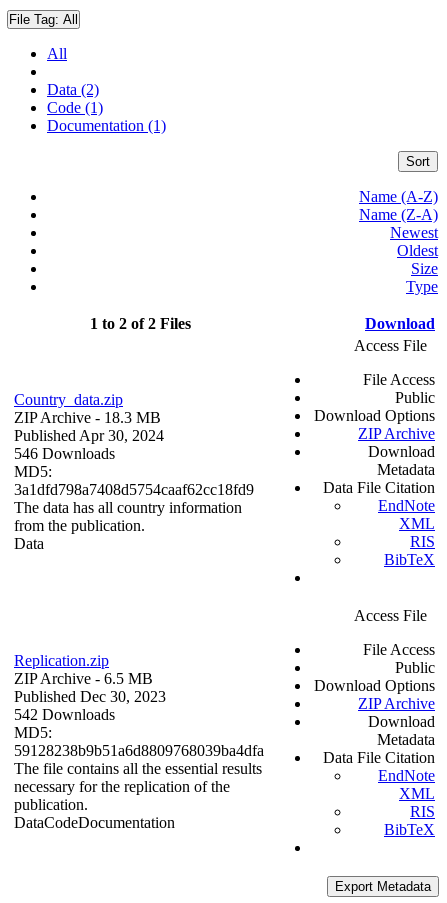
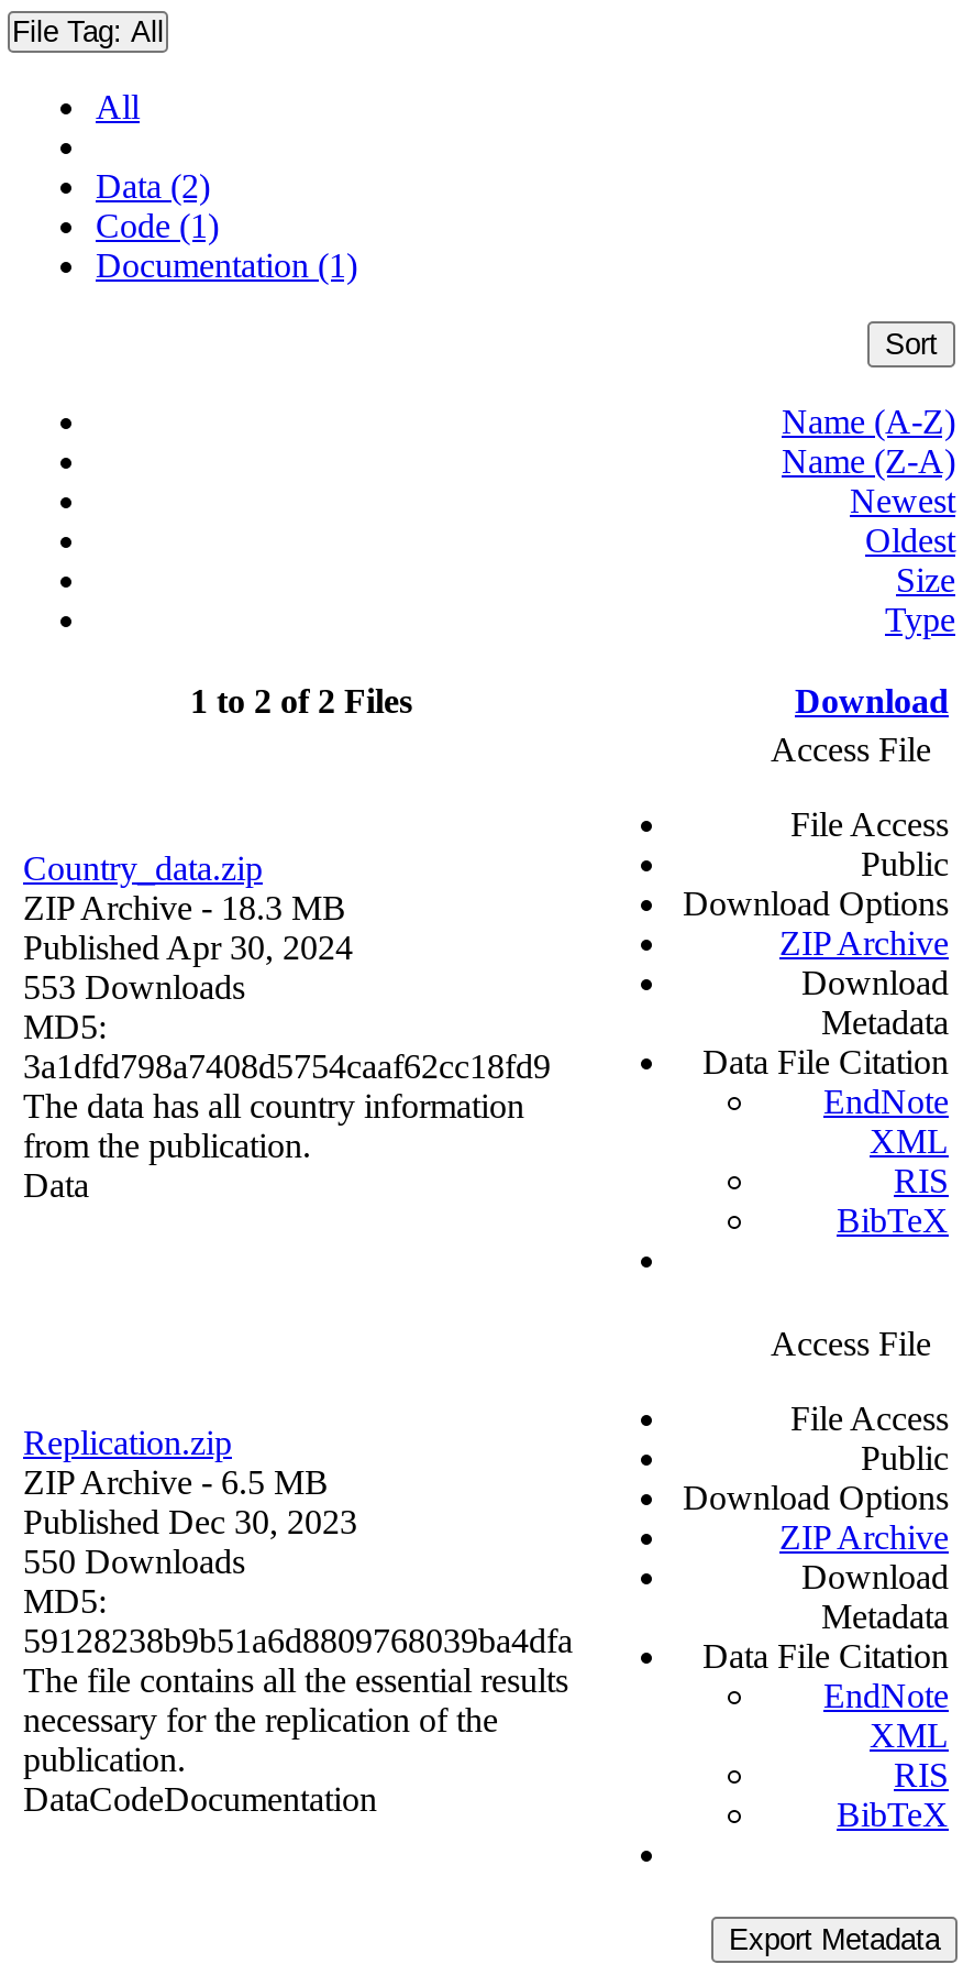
[14,445,115,462] 546 Downloads -> [23,969,245,1006] 553 Downloads
[14,706,115,723] 542 Downloads -> [23,1543,245,1581] 550 Downloads

